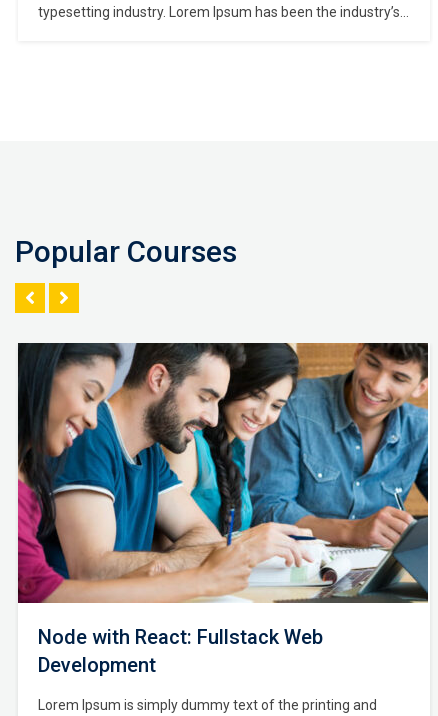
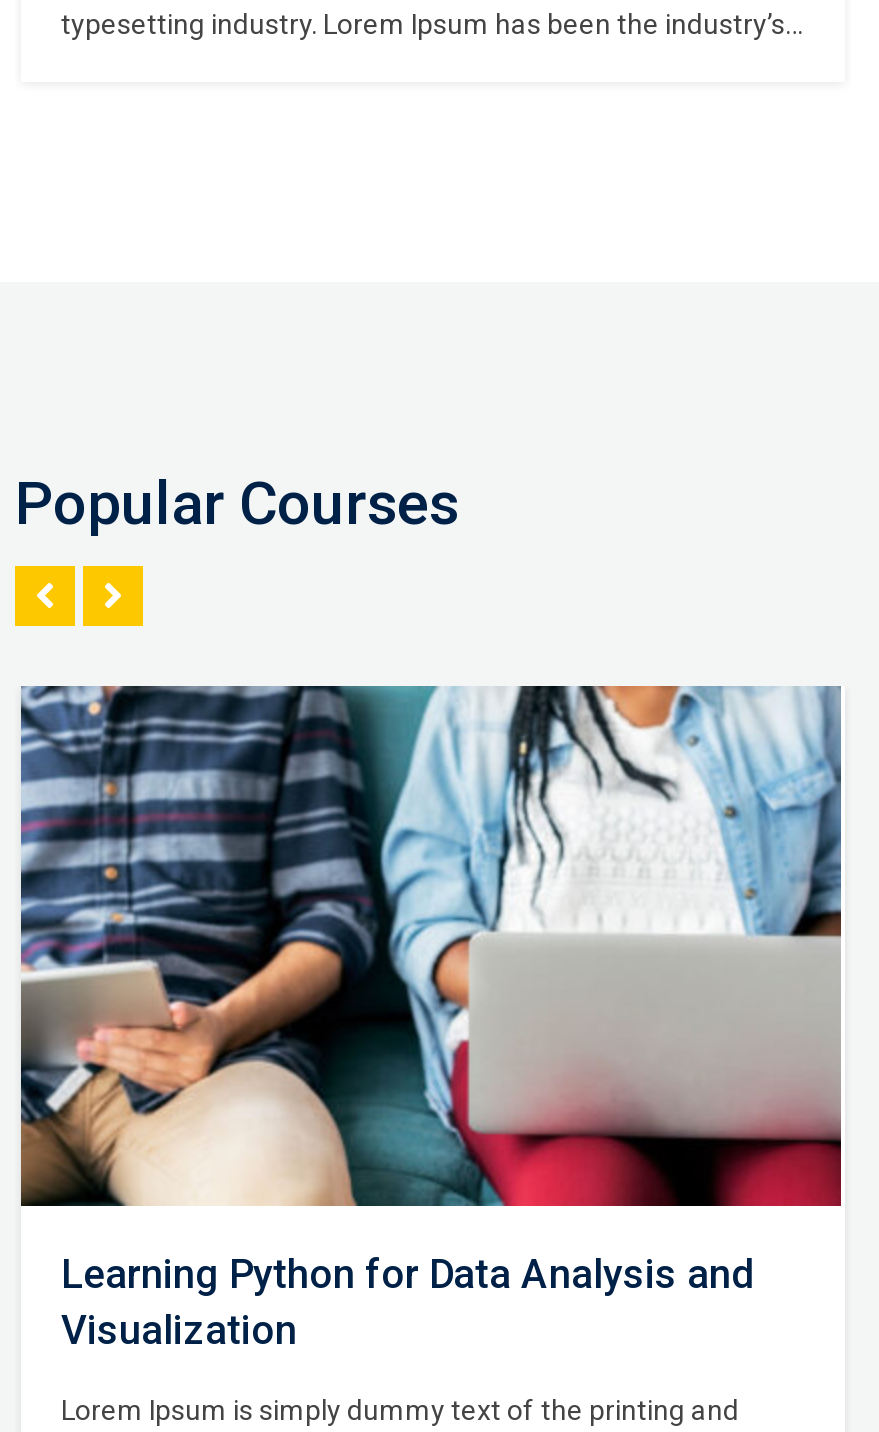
[17,342,429,677] [image] | Node with React: Fullstack Web | Development -> [19,684,843,1354] [image] | Learning Python for Data Analysis and | Visualization

